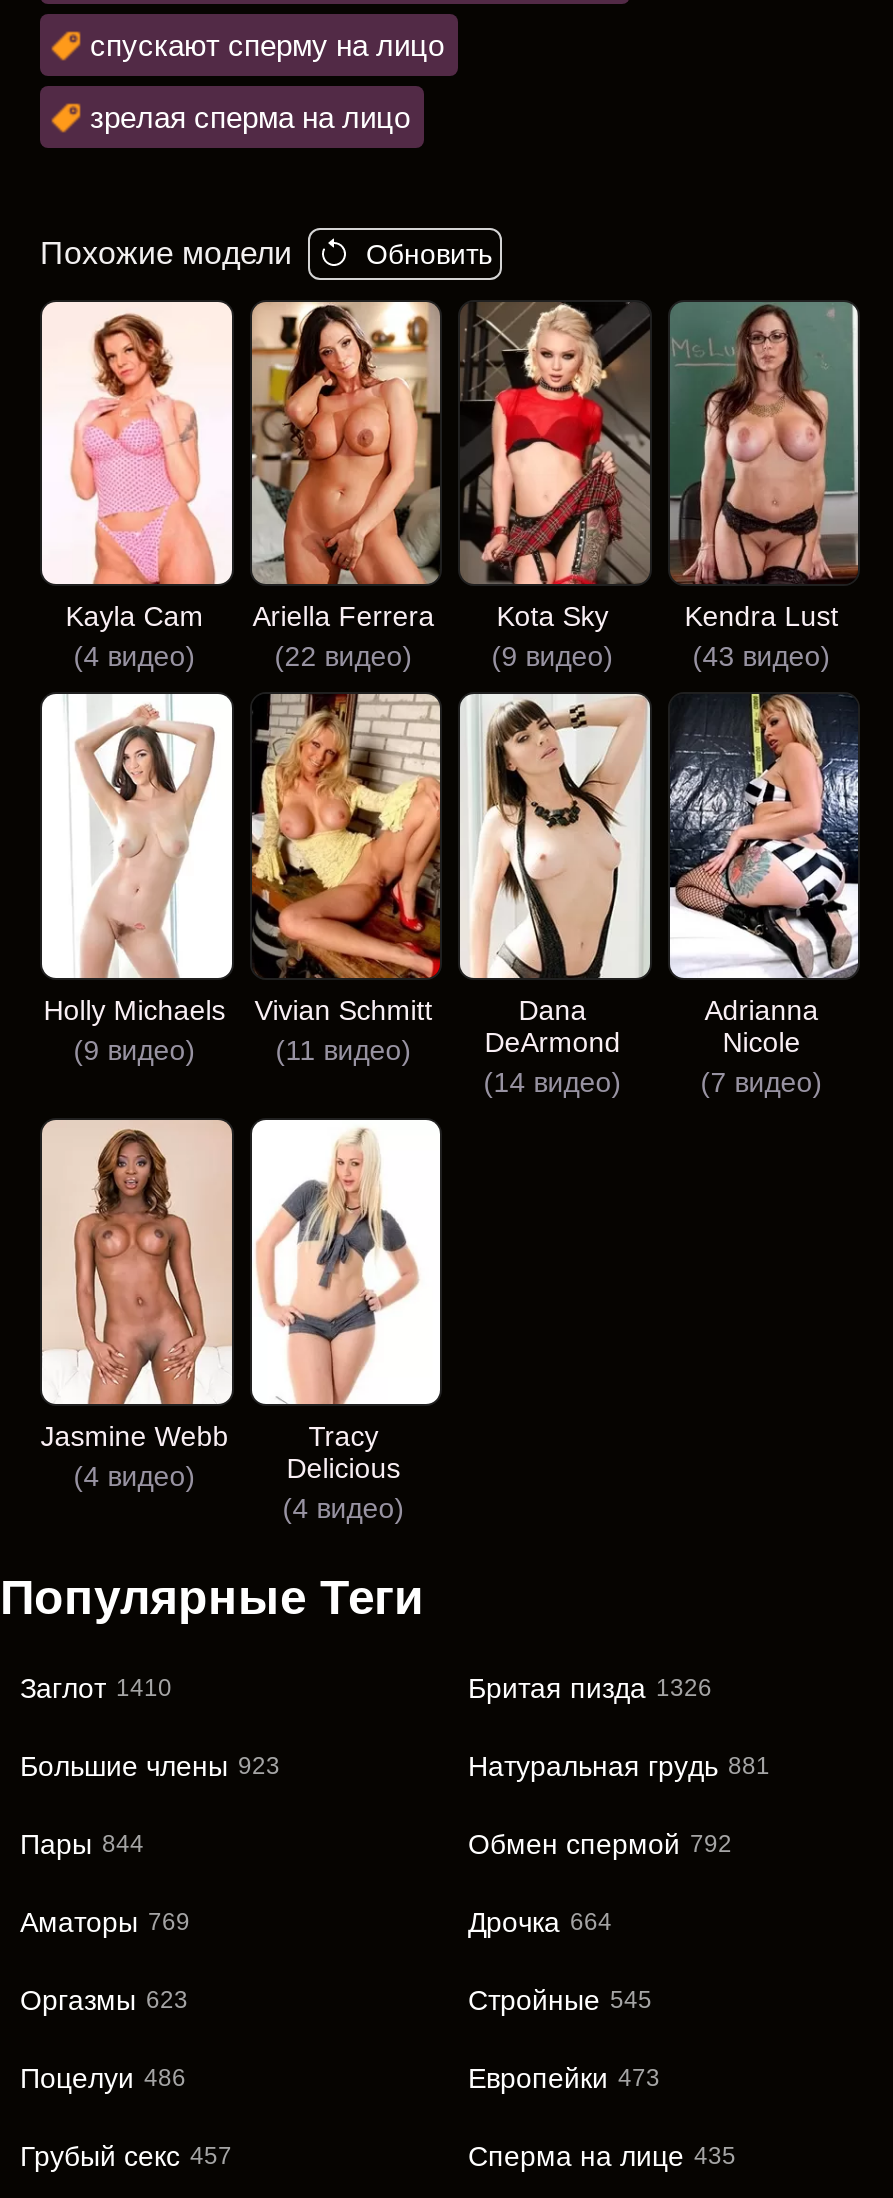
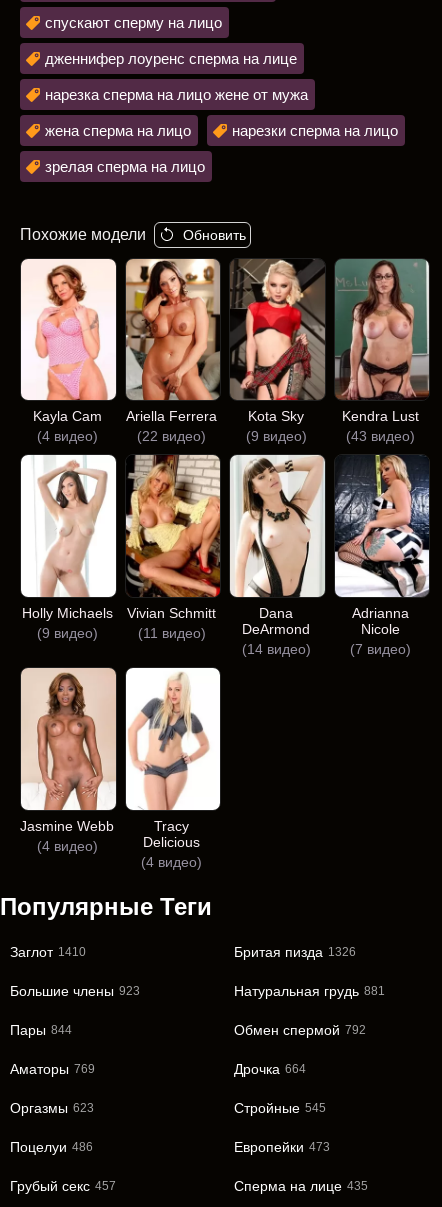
none -> [45,50,398,139] дженнифер лоуренс сперма на лице | нарезка сперма на лицо жене от мужа | жена сперма на лицо | нарезки сперма на лицо

